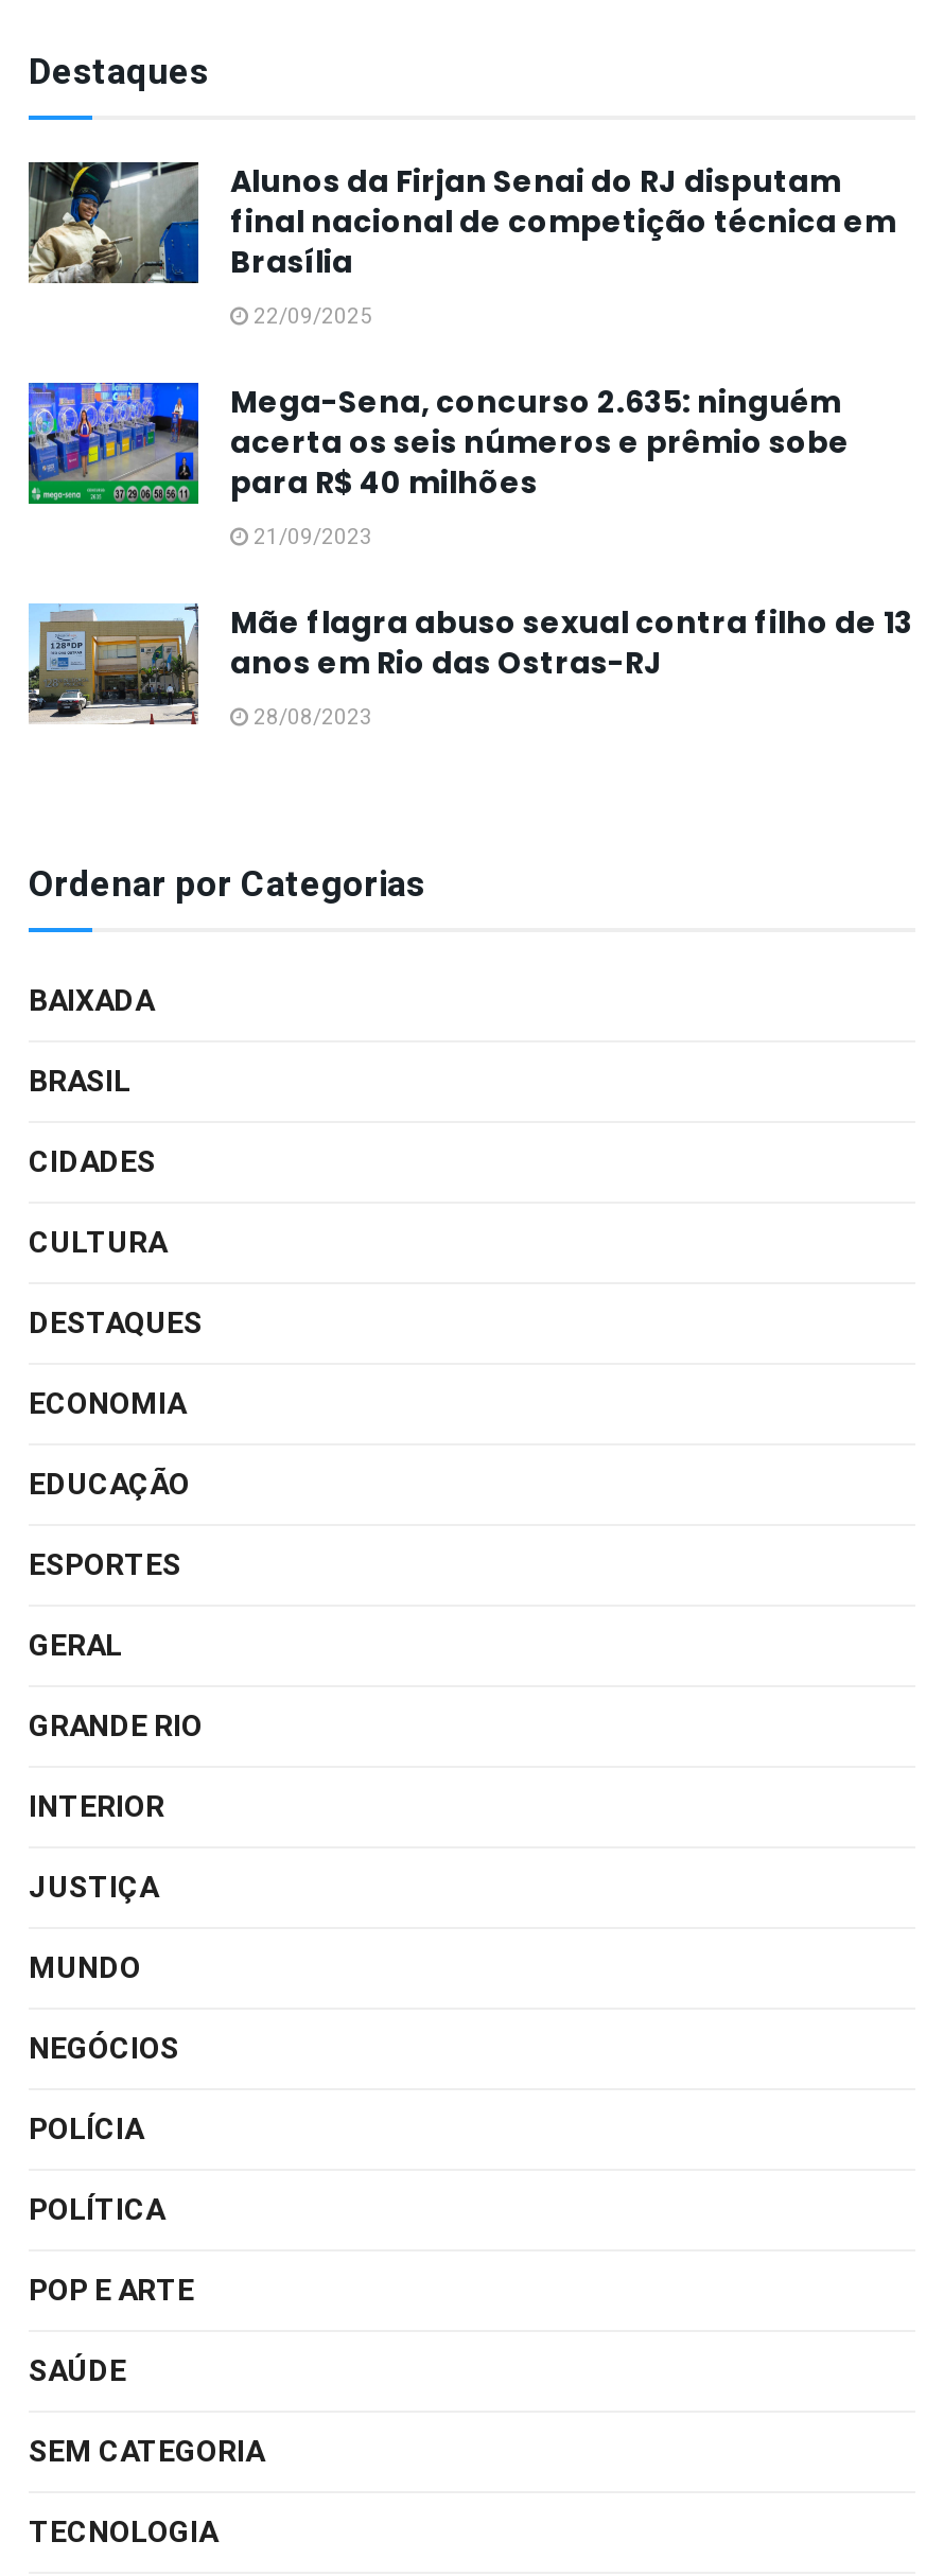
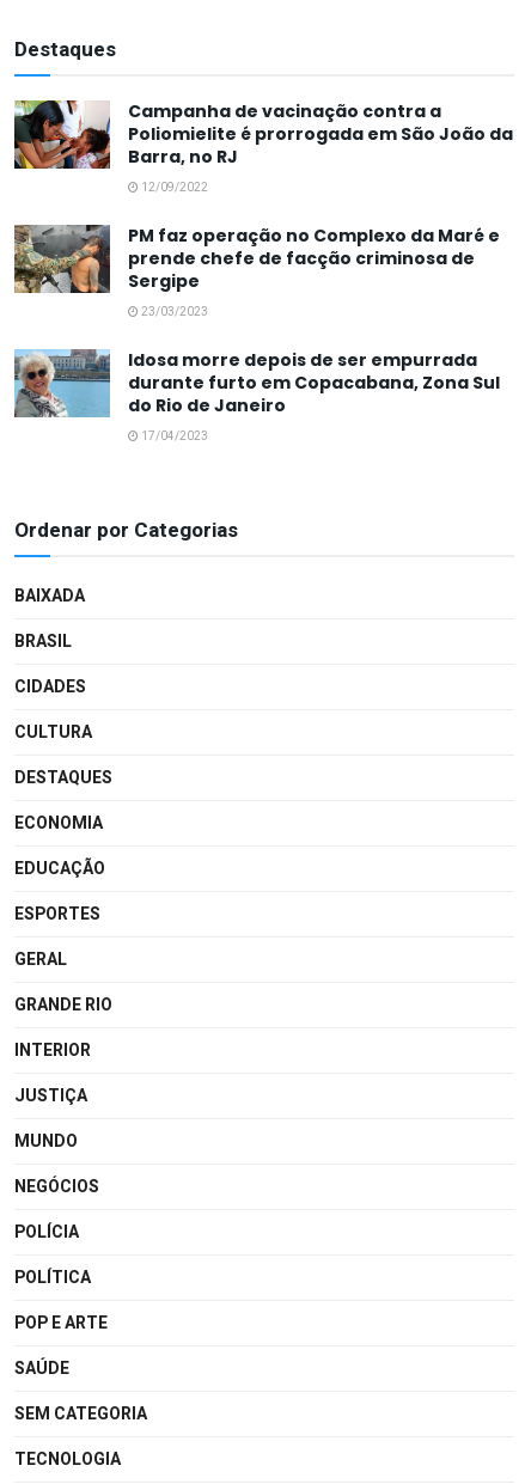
[27,160,896,332] [image] | Alunos da Firjan Senai do RJ disputam | final nacional de competição técnica em | Brasília | 22/09/2025 -> [13,99,513,196] [image] | Campanha de vacinação contra a | Poliomielite é prorrogada em São João da | Barra, no RJ | 12/09/2022
[27,381,850,553] [image] | Mega-Sena, concurso 2.635: ninguém | acerta os seis números e prêmio sobe | para R$ 40 milhões | 21/09/2023 -> [13,224,500,321] [image] | PM faz operação no Complexo da Maré e | prende chefe de facção criminosa de | Sergipe | 23/03/2023
[27,602,913,733] [image] | Mãe flagra abuso sexual contra filho de 13 | anos em Rio das Ostras-RJ | 28/08/2023 -> [13,348,500,445] [image] | Idosa morre depois de ser empurrada | durante furto em Copacabana, Zona Sul | do Rio de Janeiro | 17/04/2023

